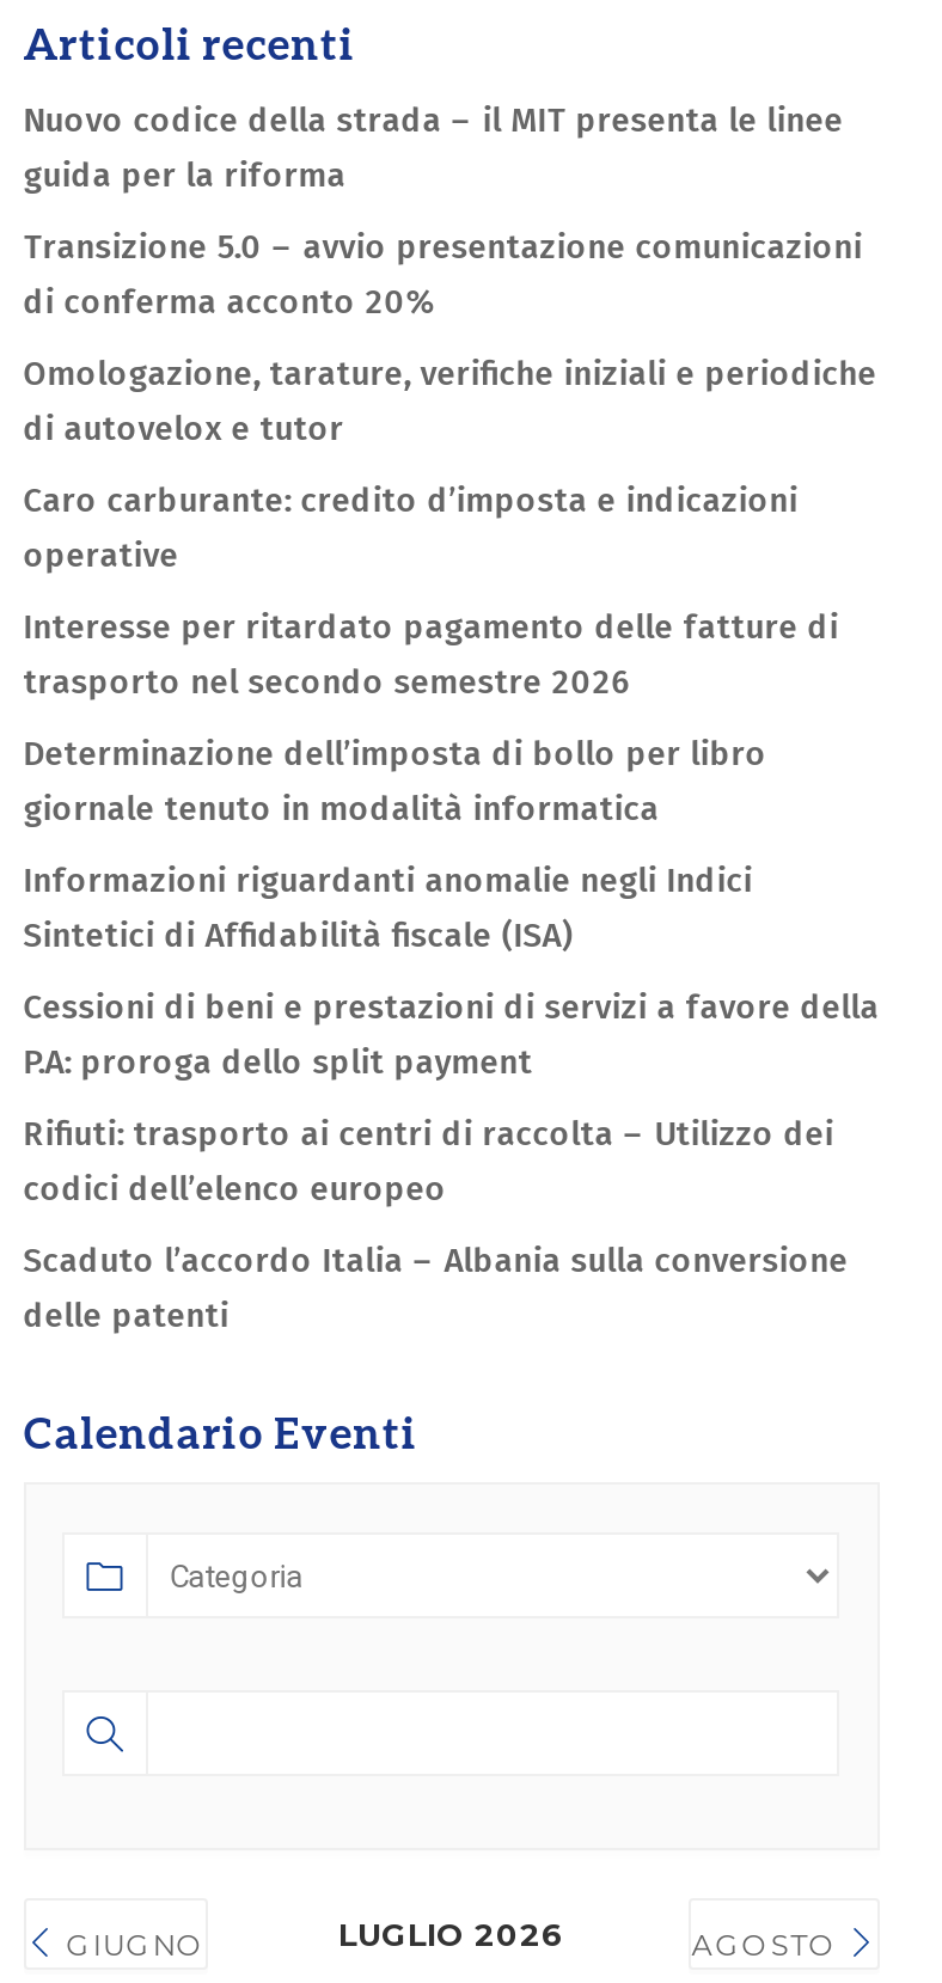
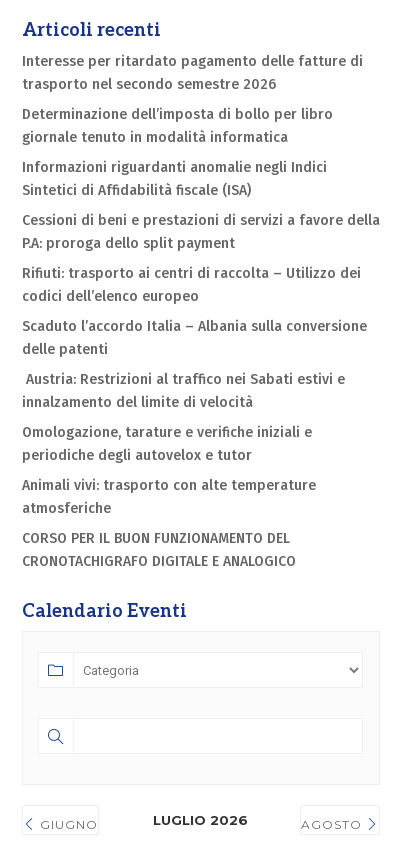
[23,100,877,576] Nuovo codice della strada – il MIT presenta le linee | guida per la riforma | Transizione 5.0 – avvio presentazione comunicazioni | di conferma acconto 20% | Omologazione, tarature, verifiche iniziali e periodiche | di autovelox e tutor | Caro carburante: credito d’imposta e indicazioni | operative -> none
moved [23,607,879,1336] -> [22,53,380,358]: Interesse per ritardato pagamento delle fatture di | trasporto nel secondo semestre 2026 | Determinazione dell’imposta di bollo per libro | ... | Scaduto l’accordo Italia – Albania sulla conversione | delle patenti
none -> [22,371,345,570] Austria: Restrizioni al traffico nei Sabati estivi e | innalzamento del limite di velocità | Omologazione, tarature e verifiche iniziali e | periodiche degli autovelox e tutor | Animali vivi: trasporto con alte temperature | atmosferiche | CORSO PER IL BUON FUNZIONAMENTO DEL | CRONOTACHIGRAFO DIGITALE E ANALOGICO

